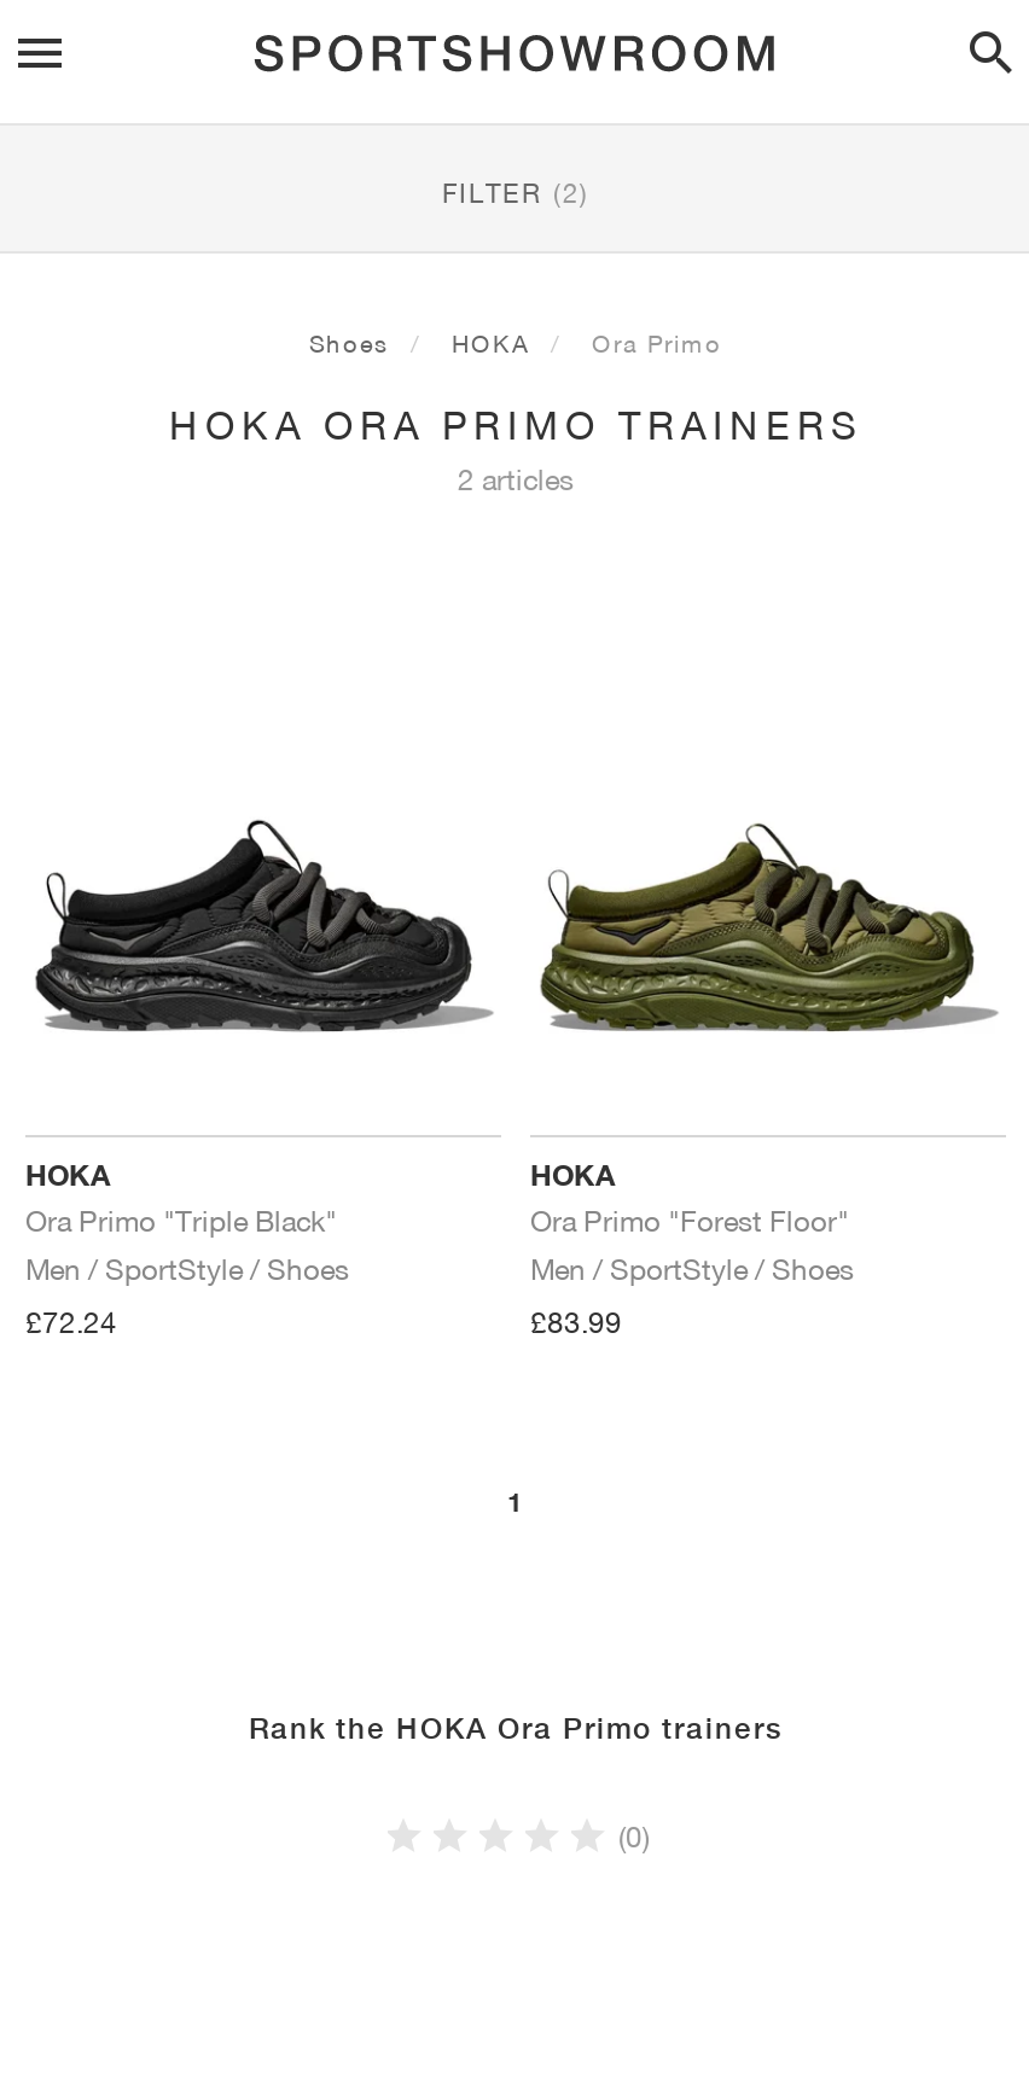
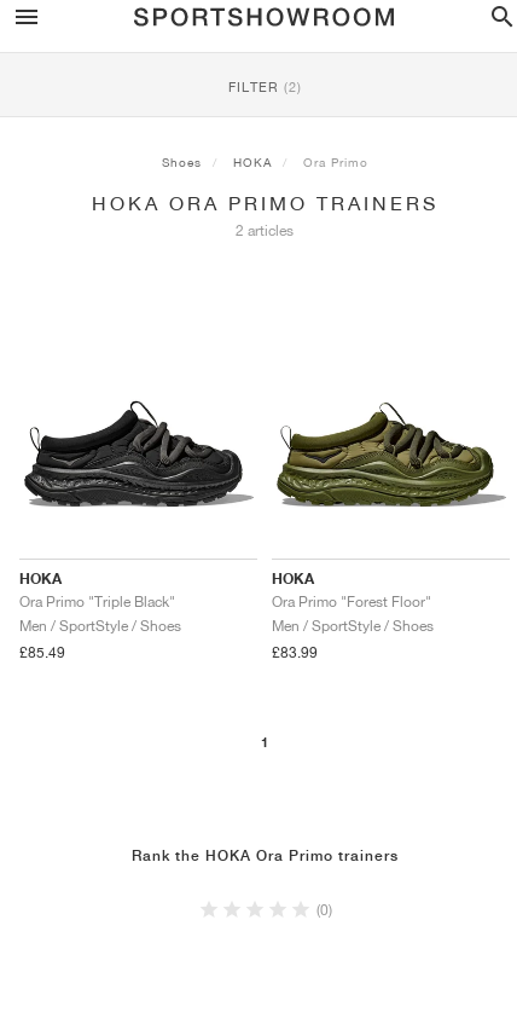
[25,1303,117,1339] £72.24 -> [19,643,65,661] £85.49

